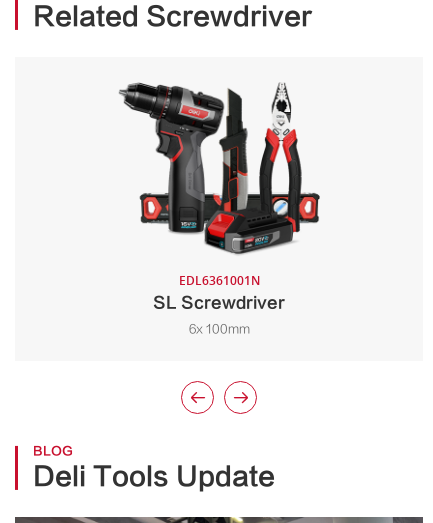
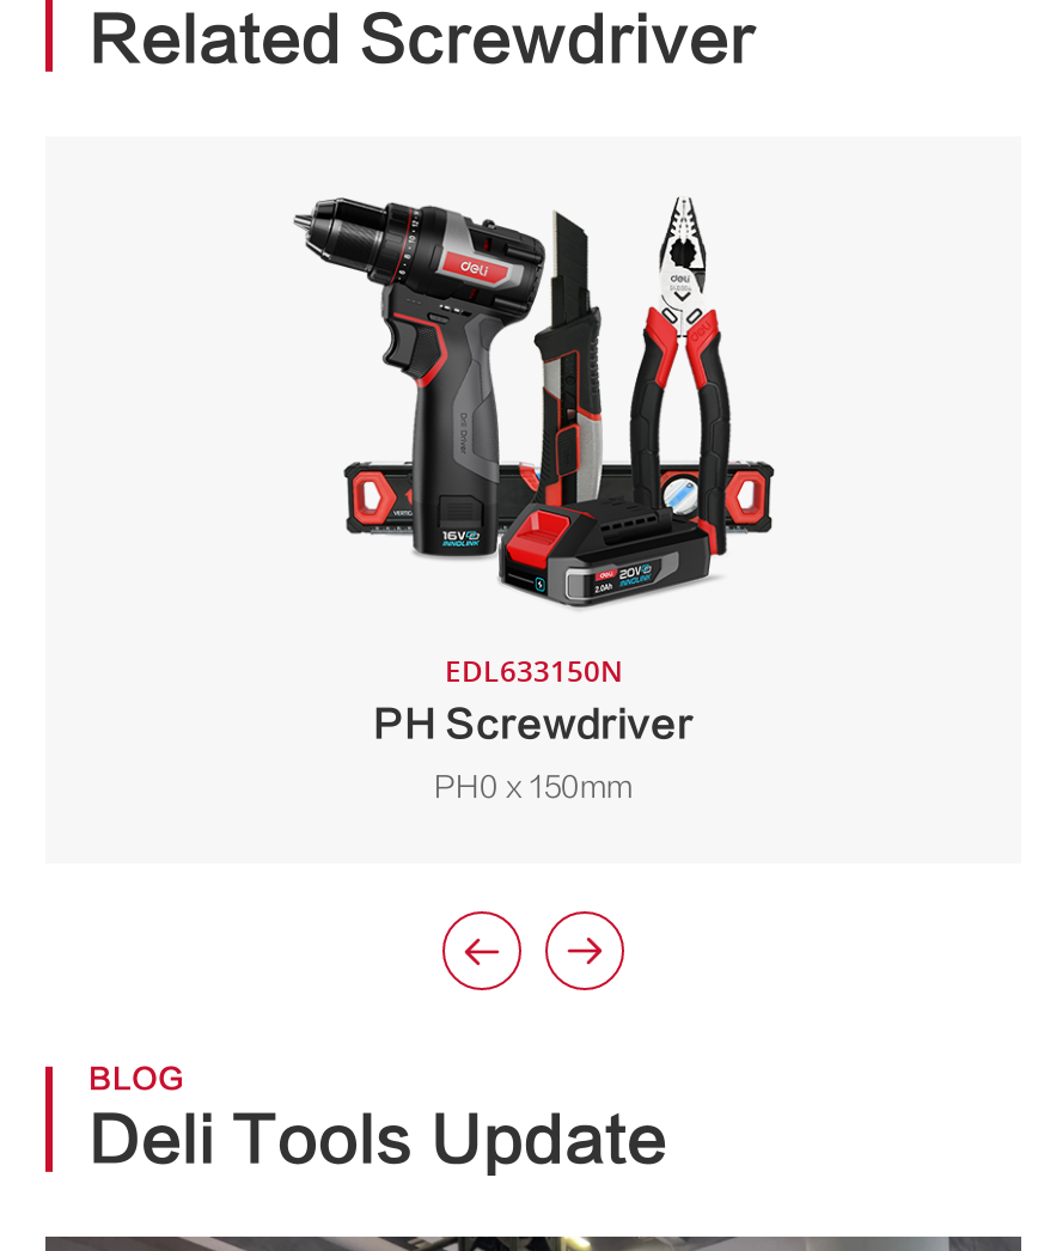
[153,272,285,312] EDL6361001N | SL Screwdriver -> [373,651,694,746] EDL633150N | PH Screwdriver
[188,322,249,336] 6x 100mm -> [434,770,633,804] PH0 x 150mm

